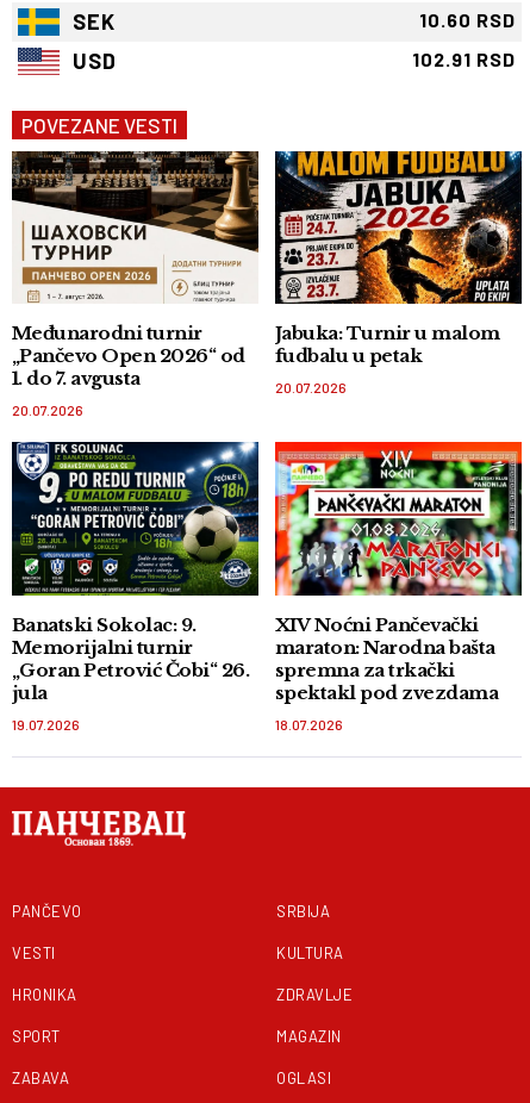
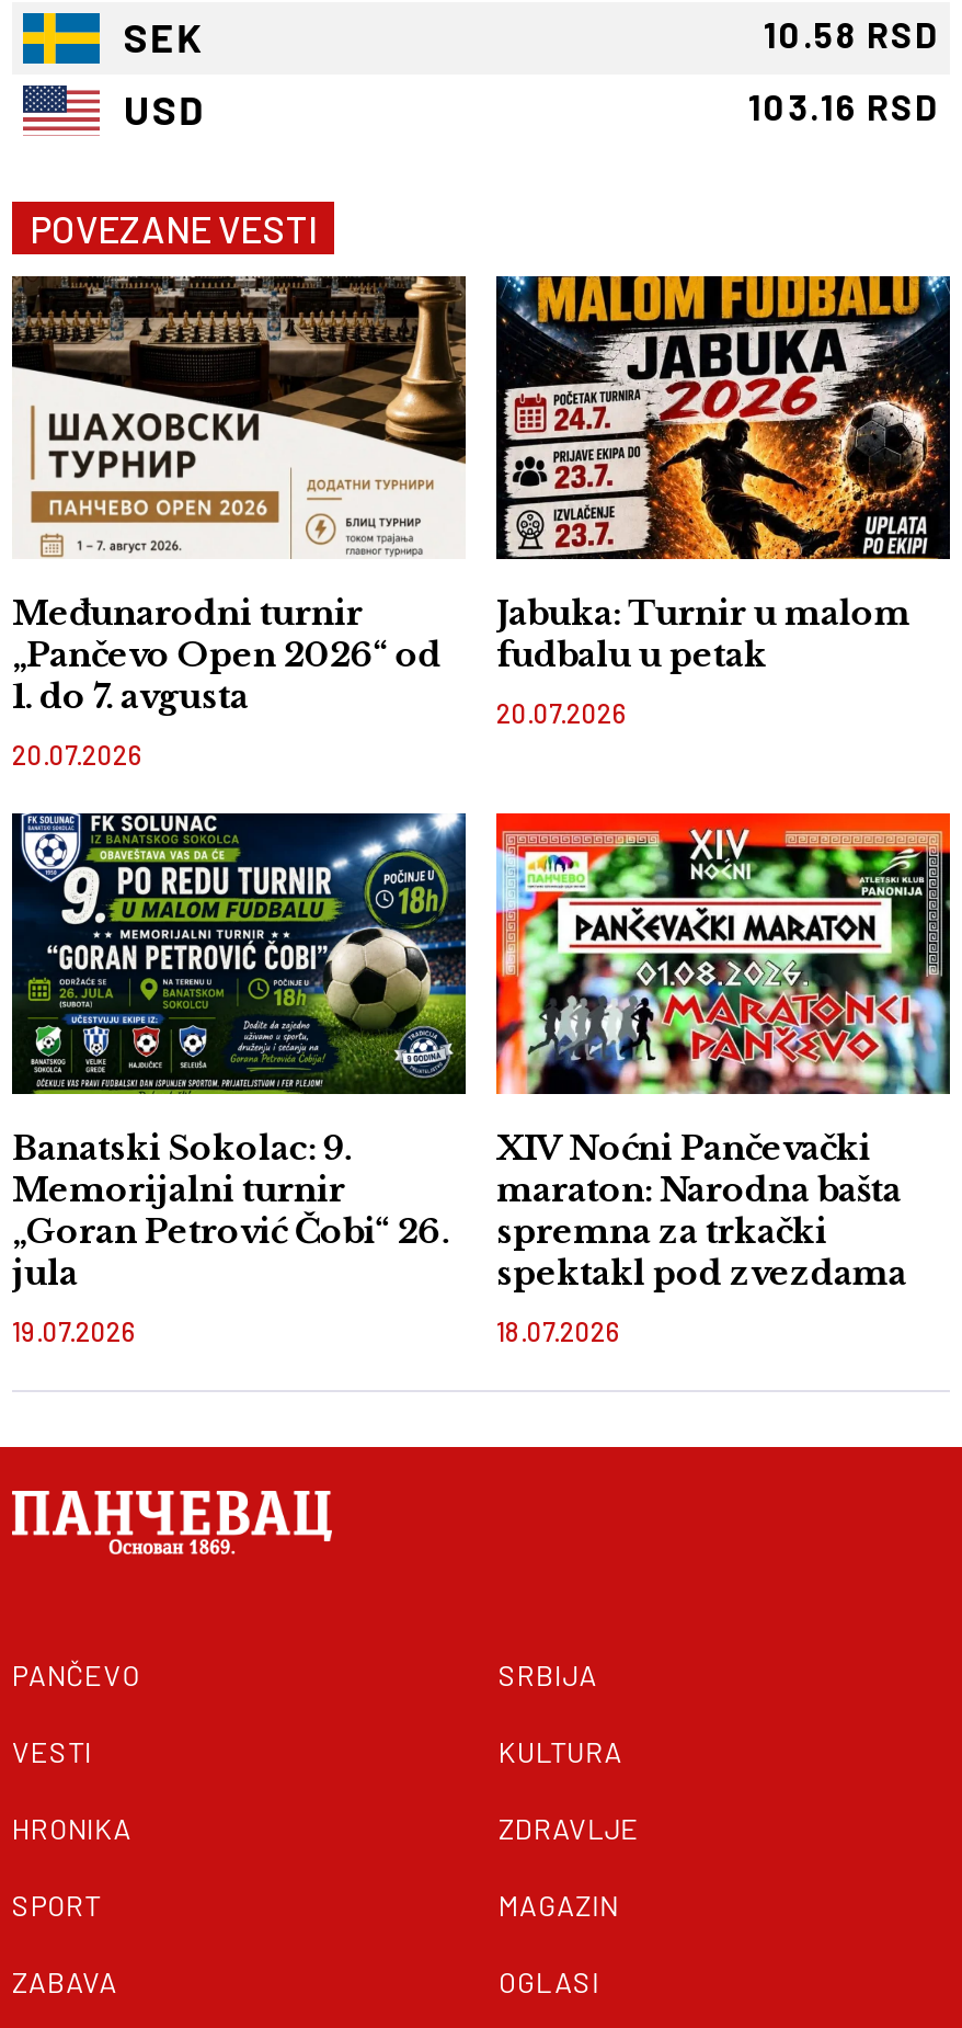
[419,8,516,31] 10.60 RSD -> [764,14,939,55] 10.58 RSD
[412,47,516,70] 102.91 RSD -> [748,86,939,128] 103.16 RSD

